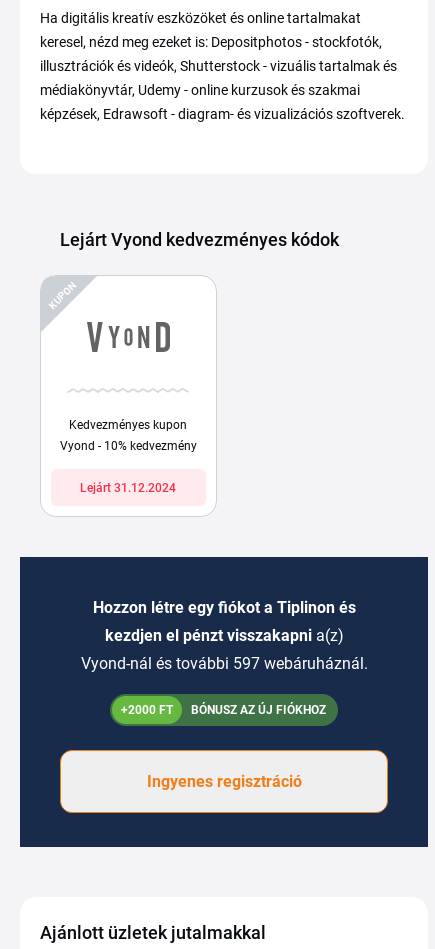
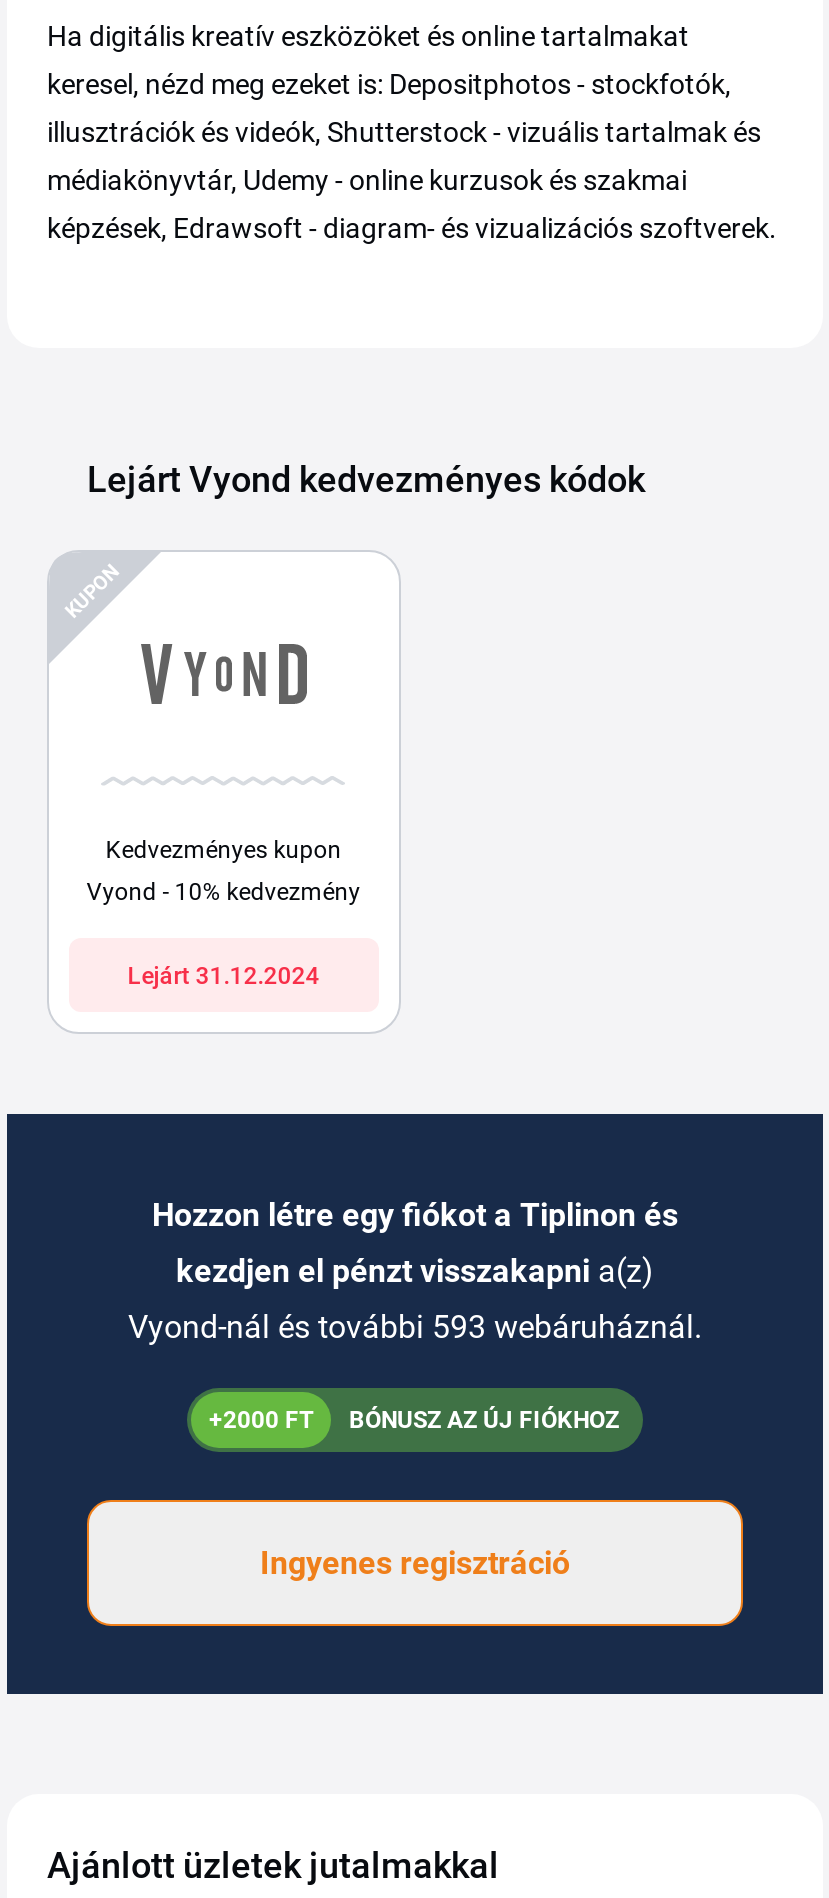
[80,654,367,673] Vyond-nál és további 597 webáruháznál. -> [128,1309,702,1347] Vyond-nál és további 593 webáruháznál.

